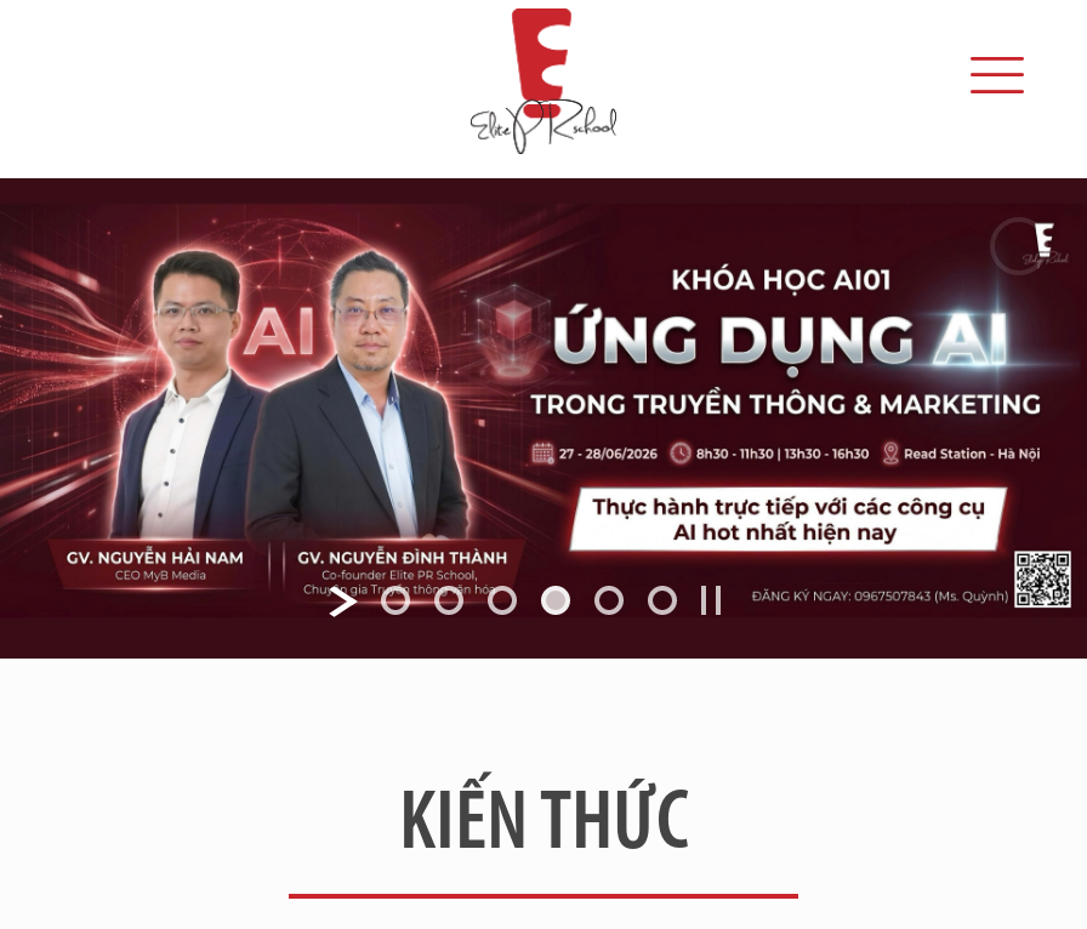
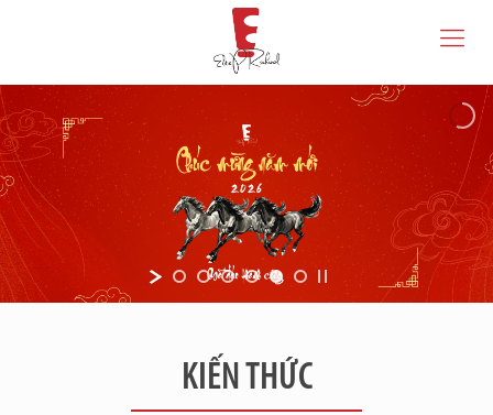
[7,176,1080,661] [image] -> [3,84,490,304] [image]

